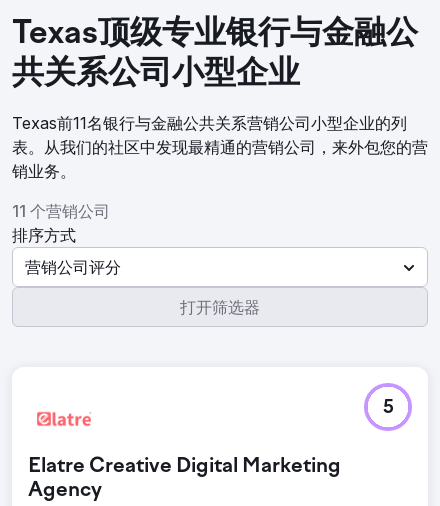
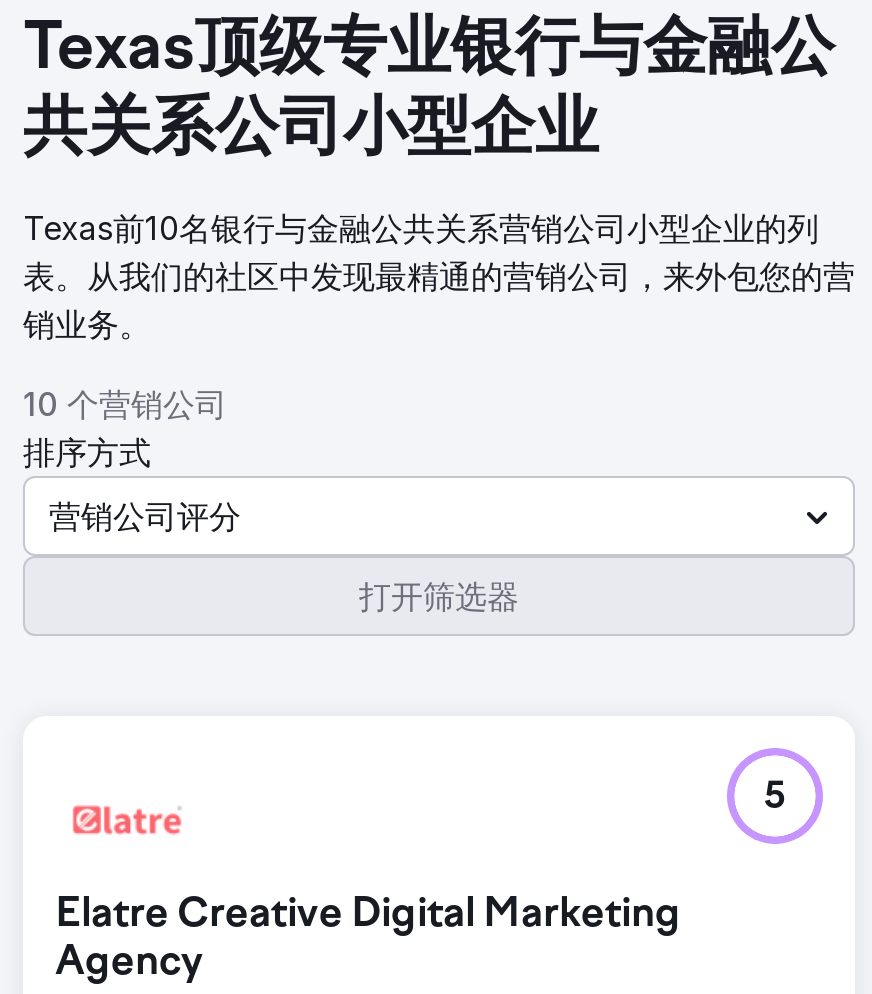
[12,113,407,133] Texas前11名银行与金融公共关系营销公司小型企业的列 -> [23,208,819,248] Texas前10名银行与金融公共关系营销公司小型企业的列
[12,201,110,221] 11 个营销公司 -> [23,384,227,424] 10 个营销公司

